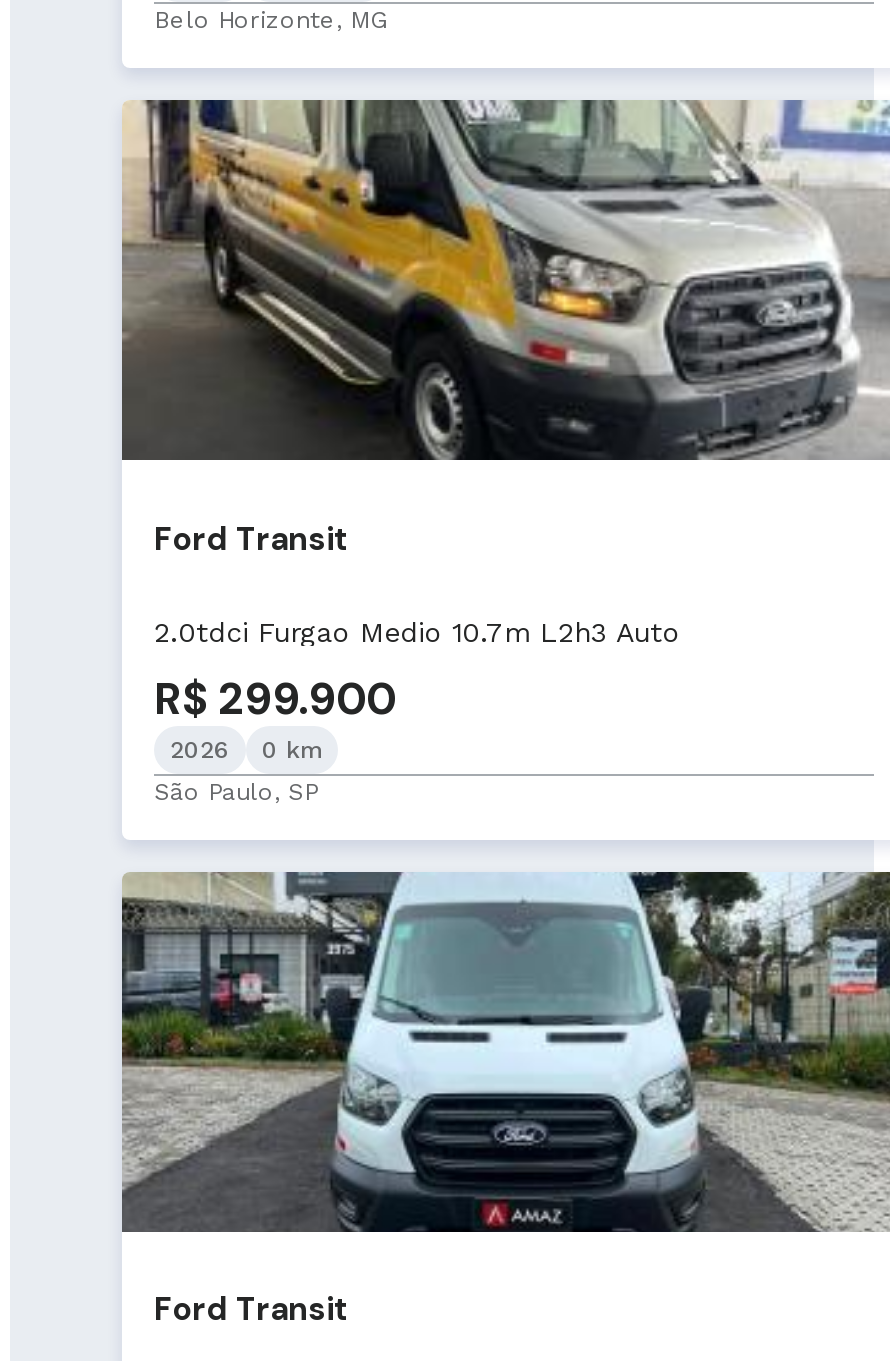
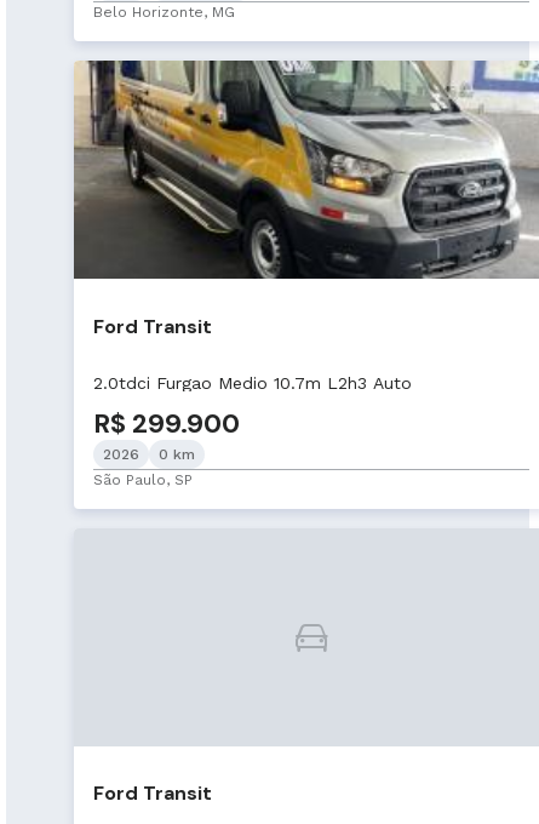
[120,870,884,1234] [image] -> none

